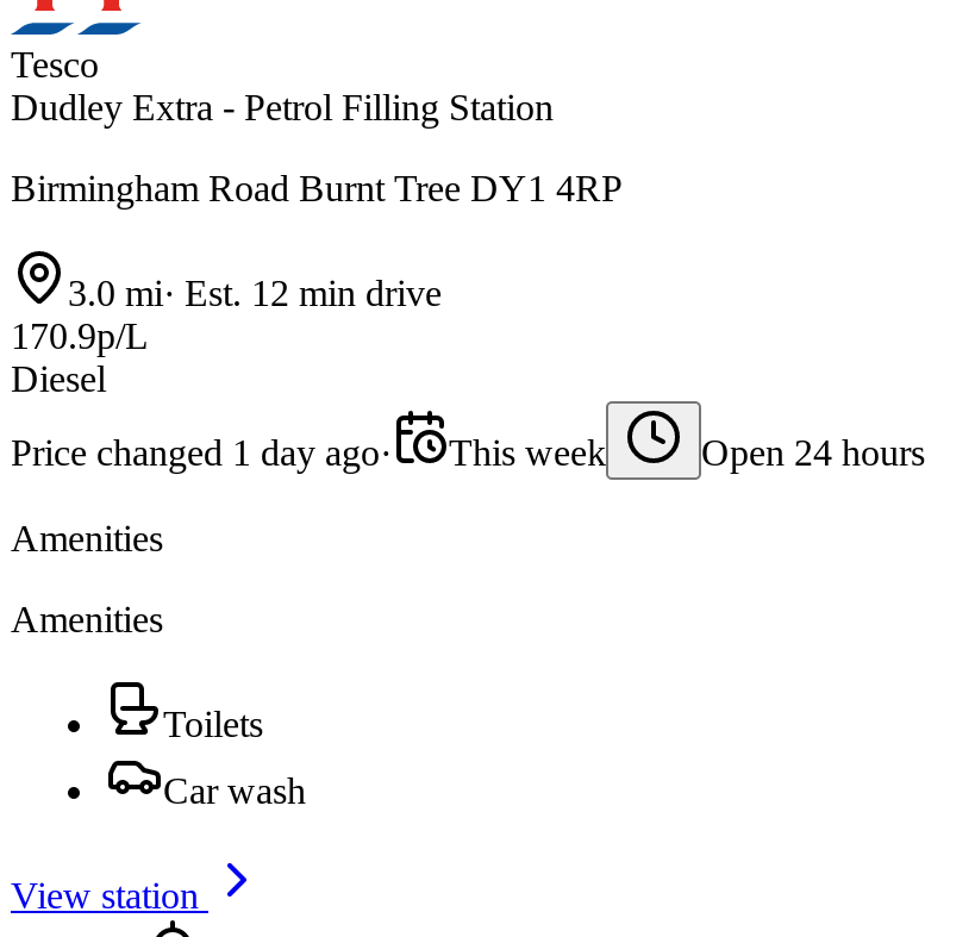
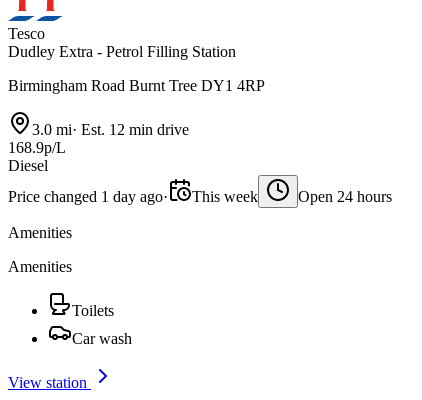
[11,316,149,356] 170.9p/L -> [8,139,66,156] 168.9p/L

